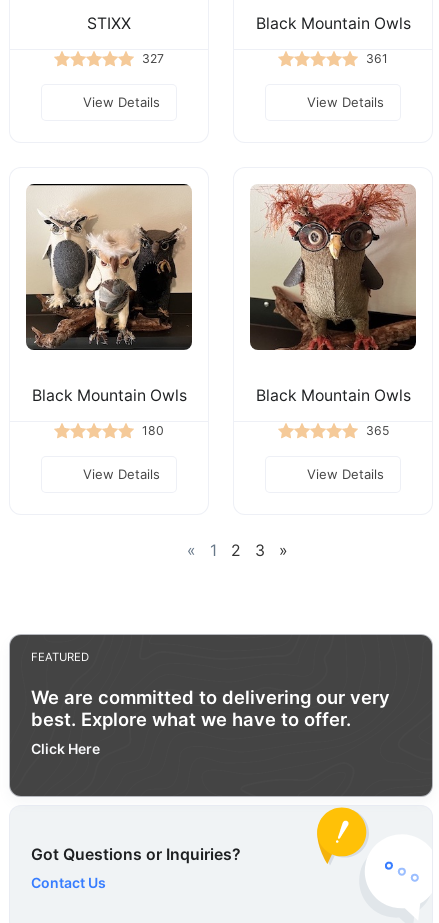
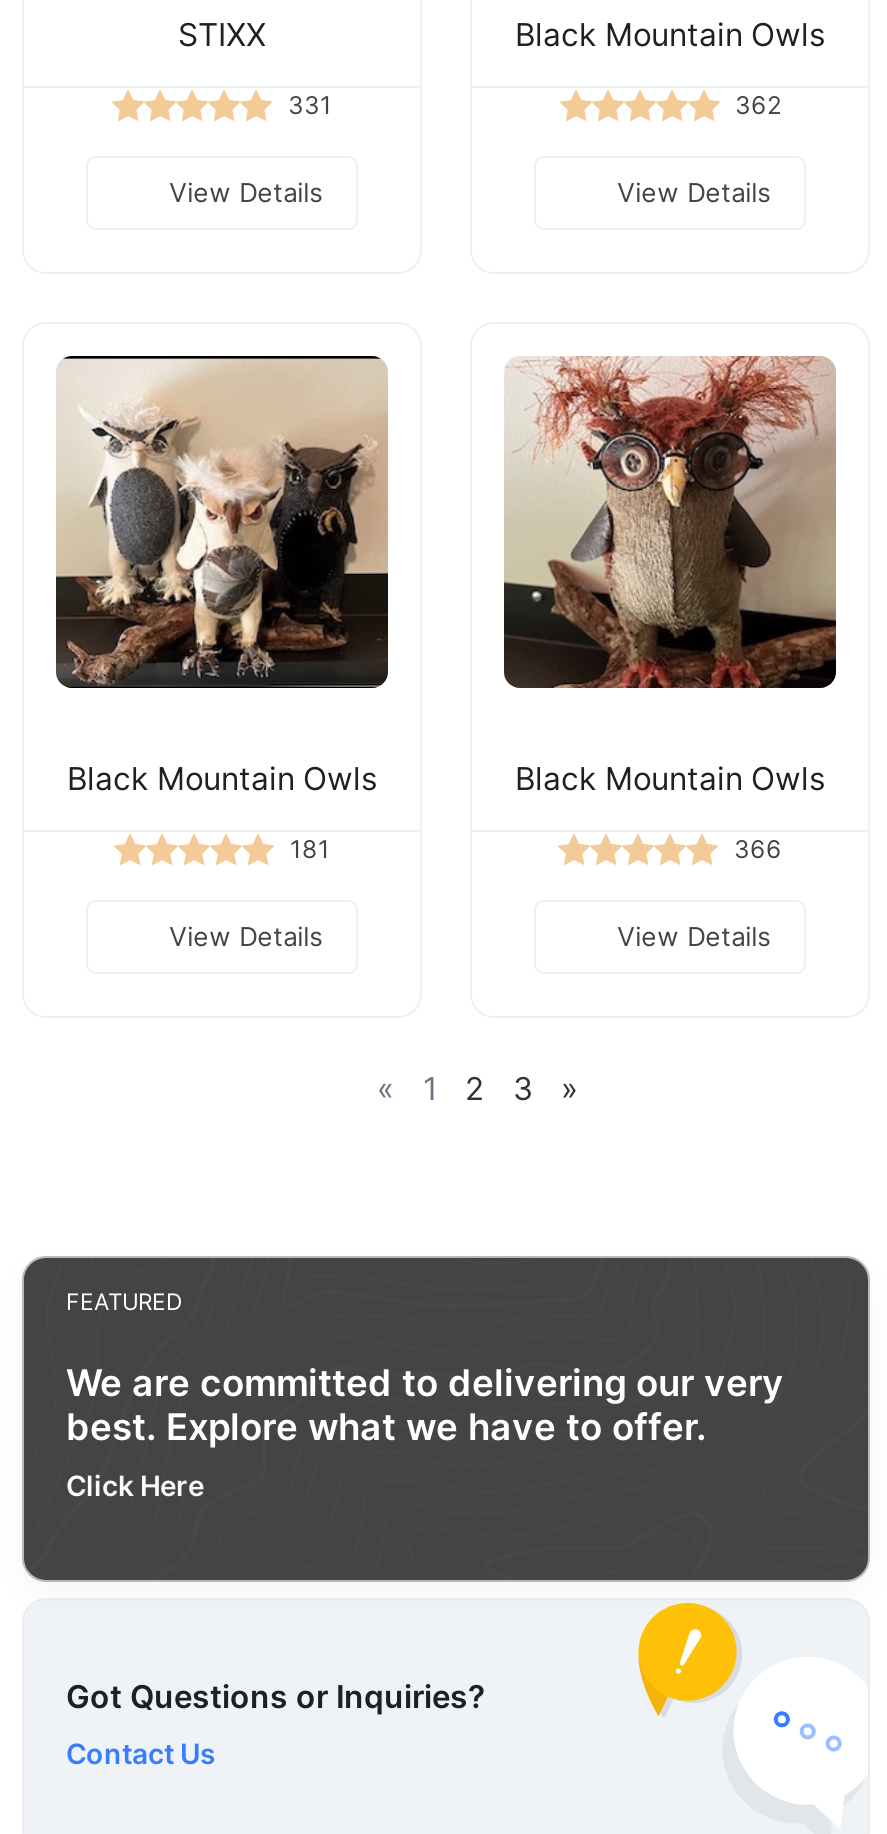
[142,51,164,66] 327 -> [288,90,332,120] 331
[366,51,388,66] 361 -> [735,90,781,120] 362
[142,423,164,438] 180 -> [290,834,330,864] 181
[365,423,388,438] 365 -> [734,834,782,864] 366

